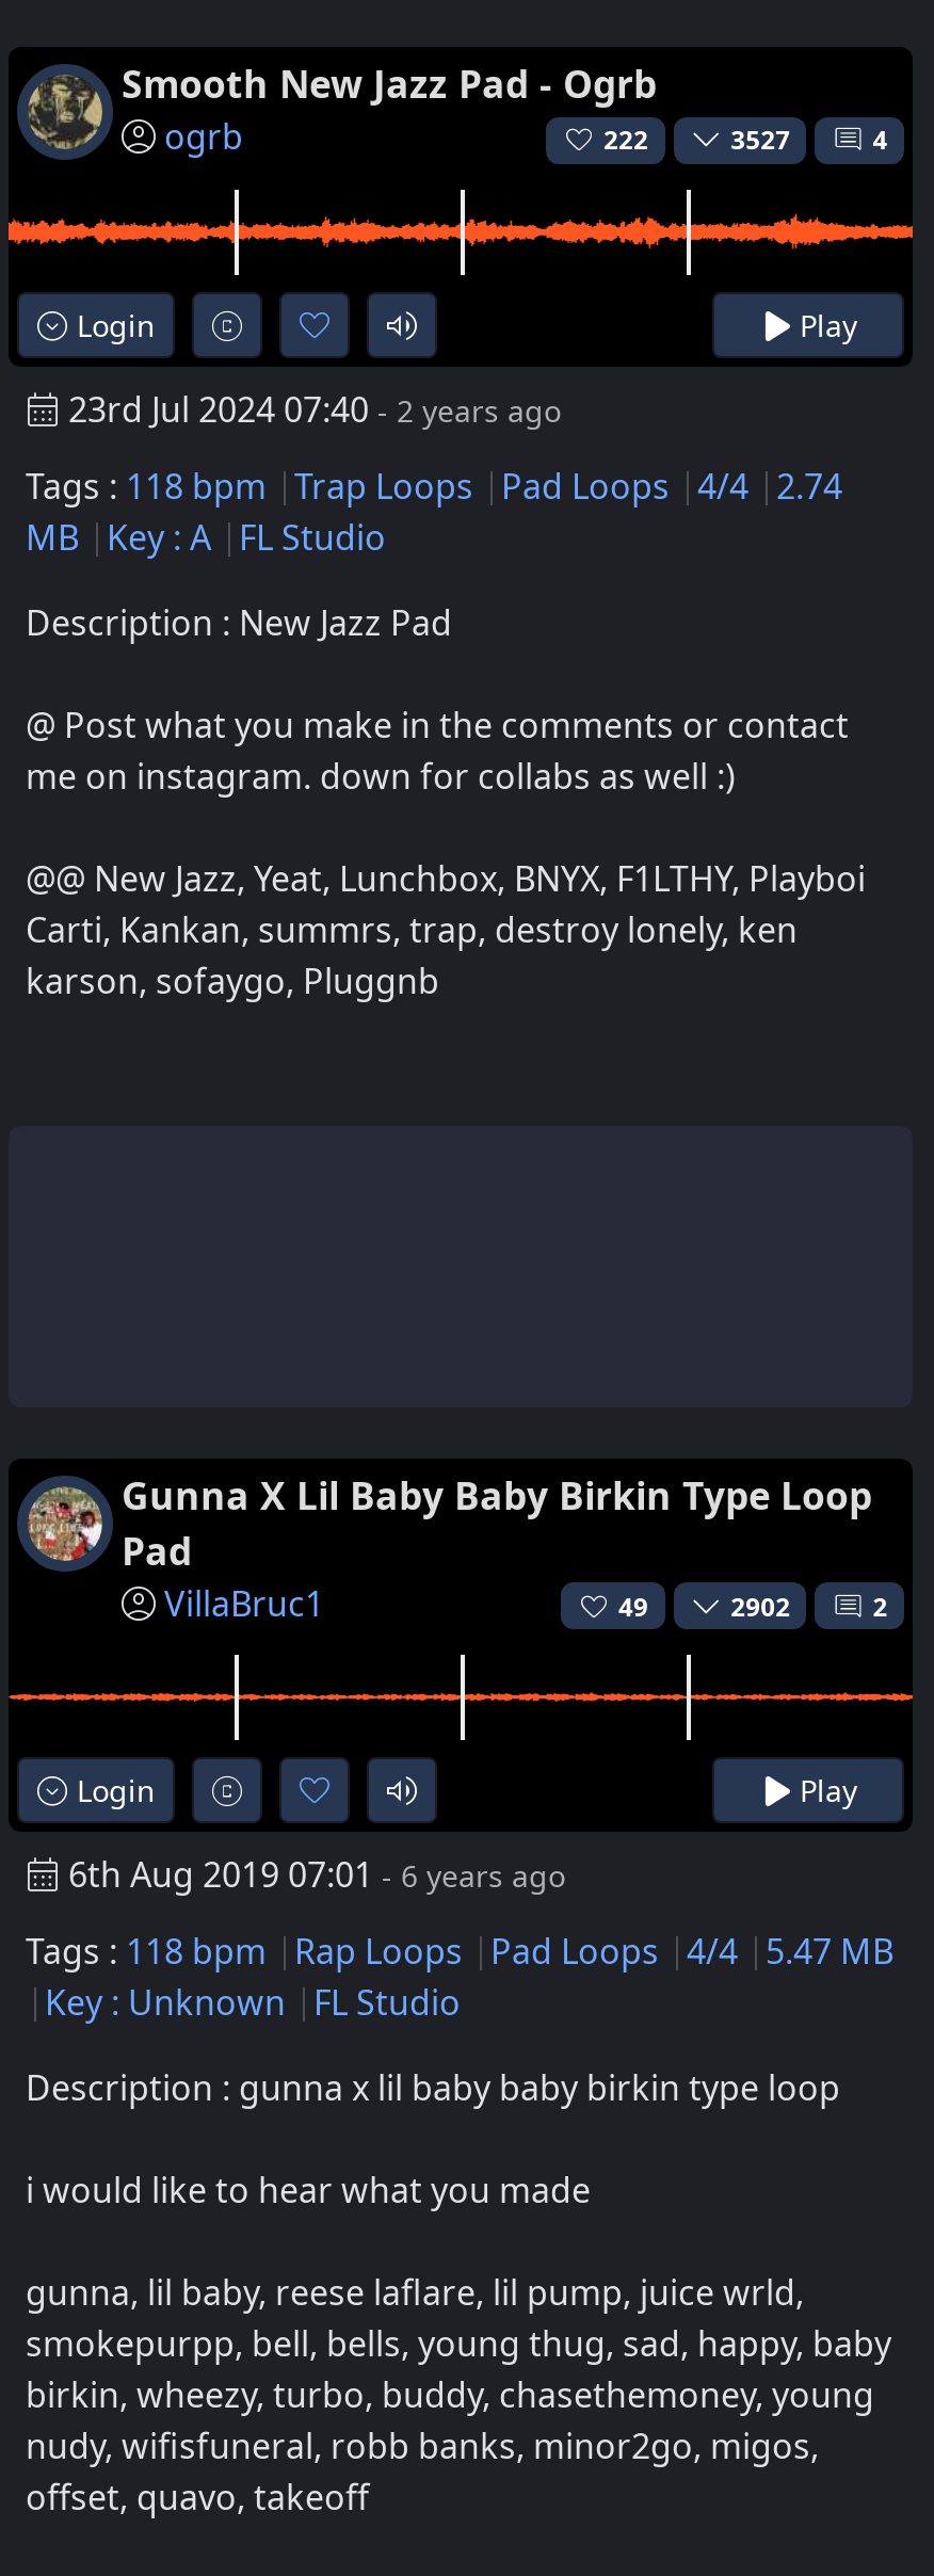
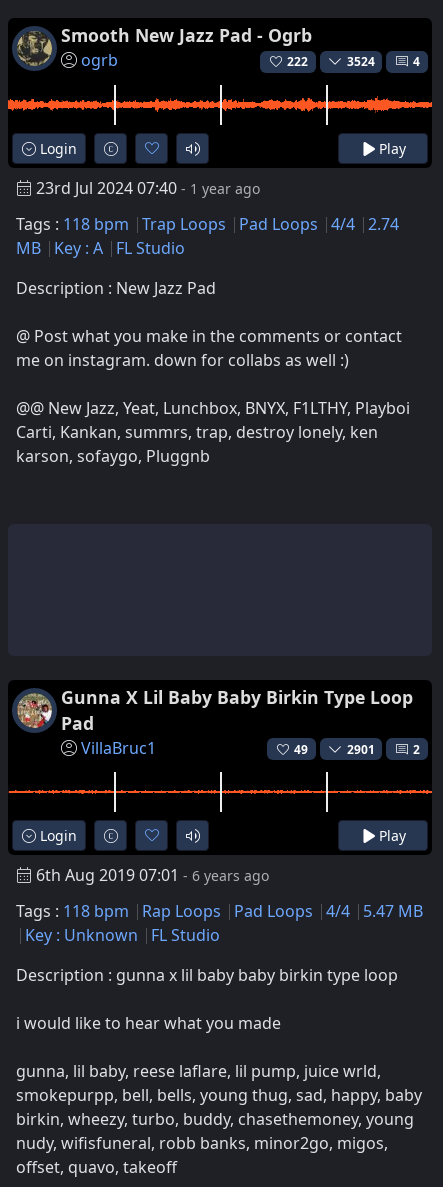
[731,122,790,159] 3527 -> [347,53,375,70] 3524
[68,385,561,432] 23rd Jul 2024 07:40 - 2 years ago -> [36,177,260,199] 23rd Jul 2024 07:40 - 1 year ago
[731,1588,790,1624] 2902 -> [347,741,375,758] 2901

